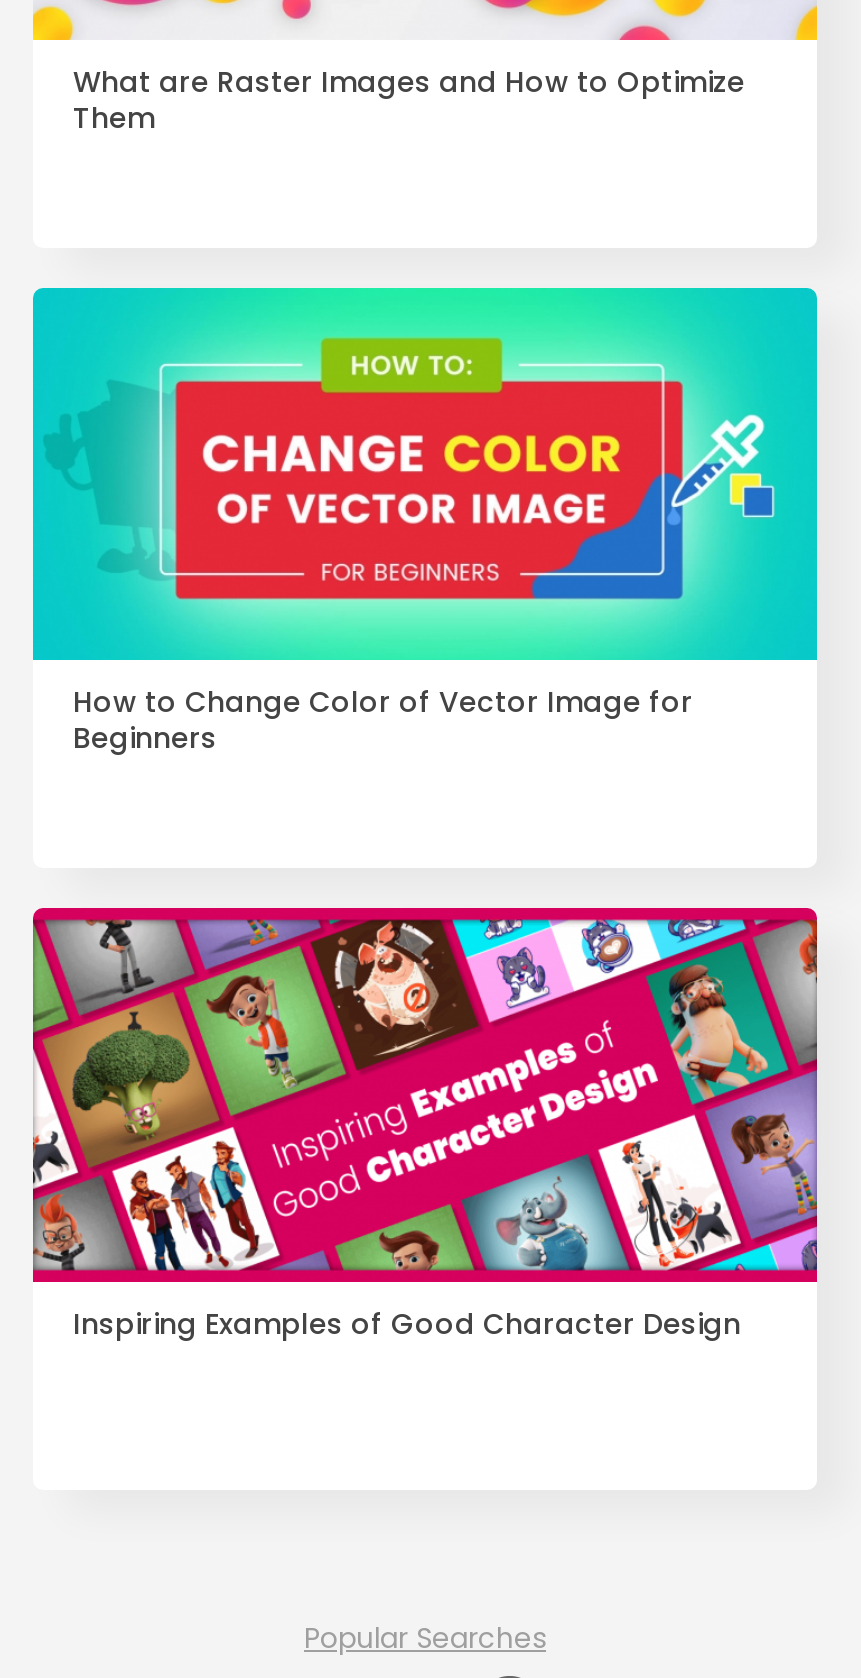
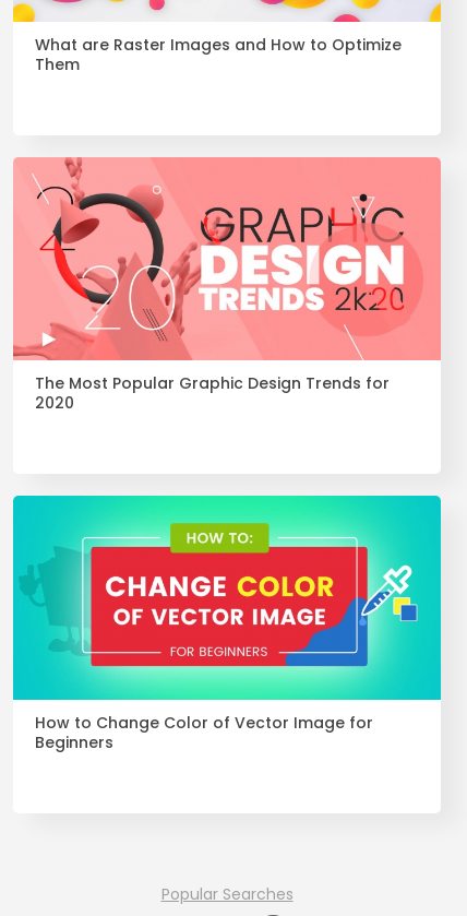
none -> [12,156,441,414] [image] | The Most Popular Graphic Design Trends for | 2020
moved [45,294,301,492] -> [20,500,159,608]: [image]
moved [73,294,777,758] -> [35,500,419,753]: [image] | How to Change Color of Vector Image for | Beginners
[31,906,819,1343] [image] | Inspiring Examples of Good Character Design -> none

